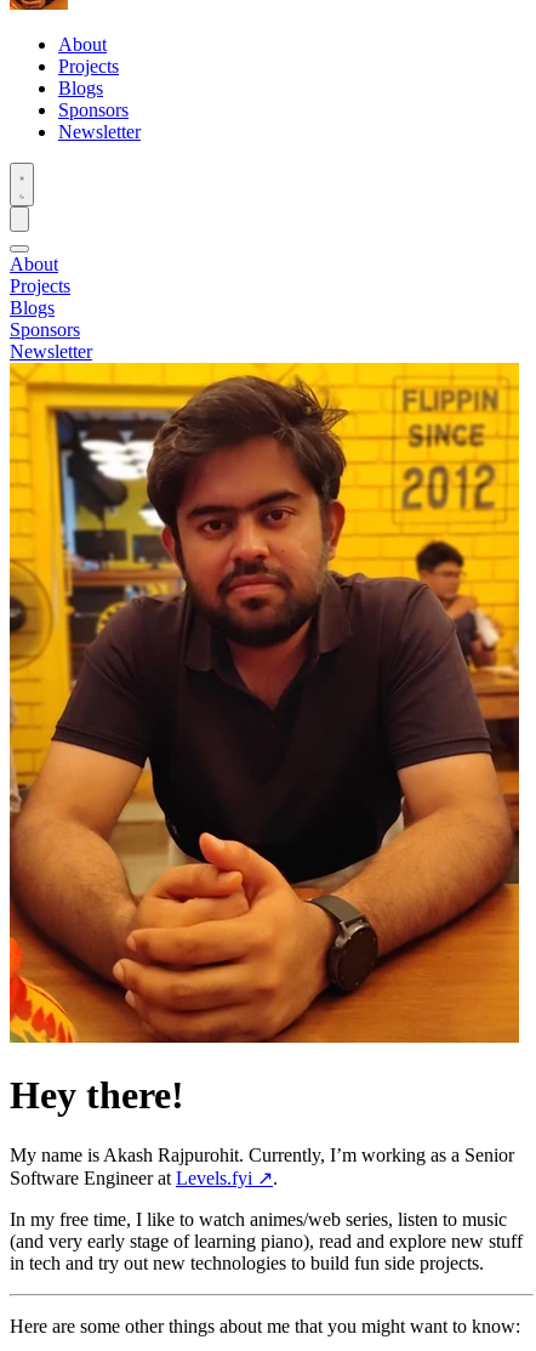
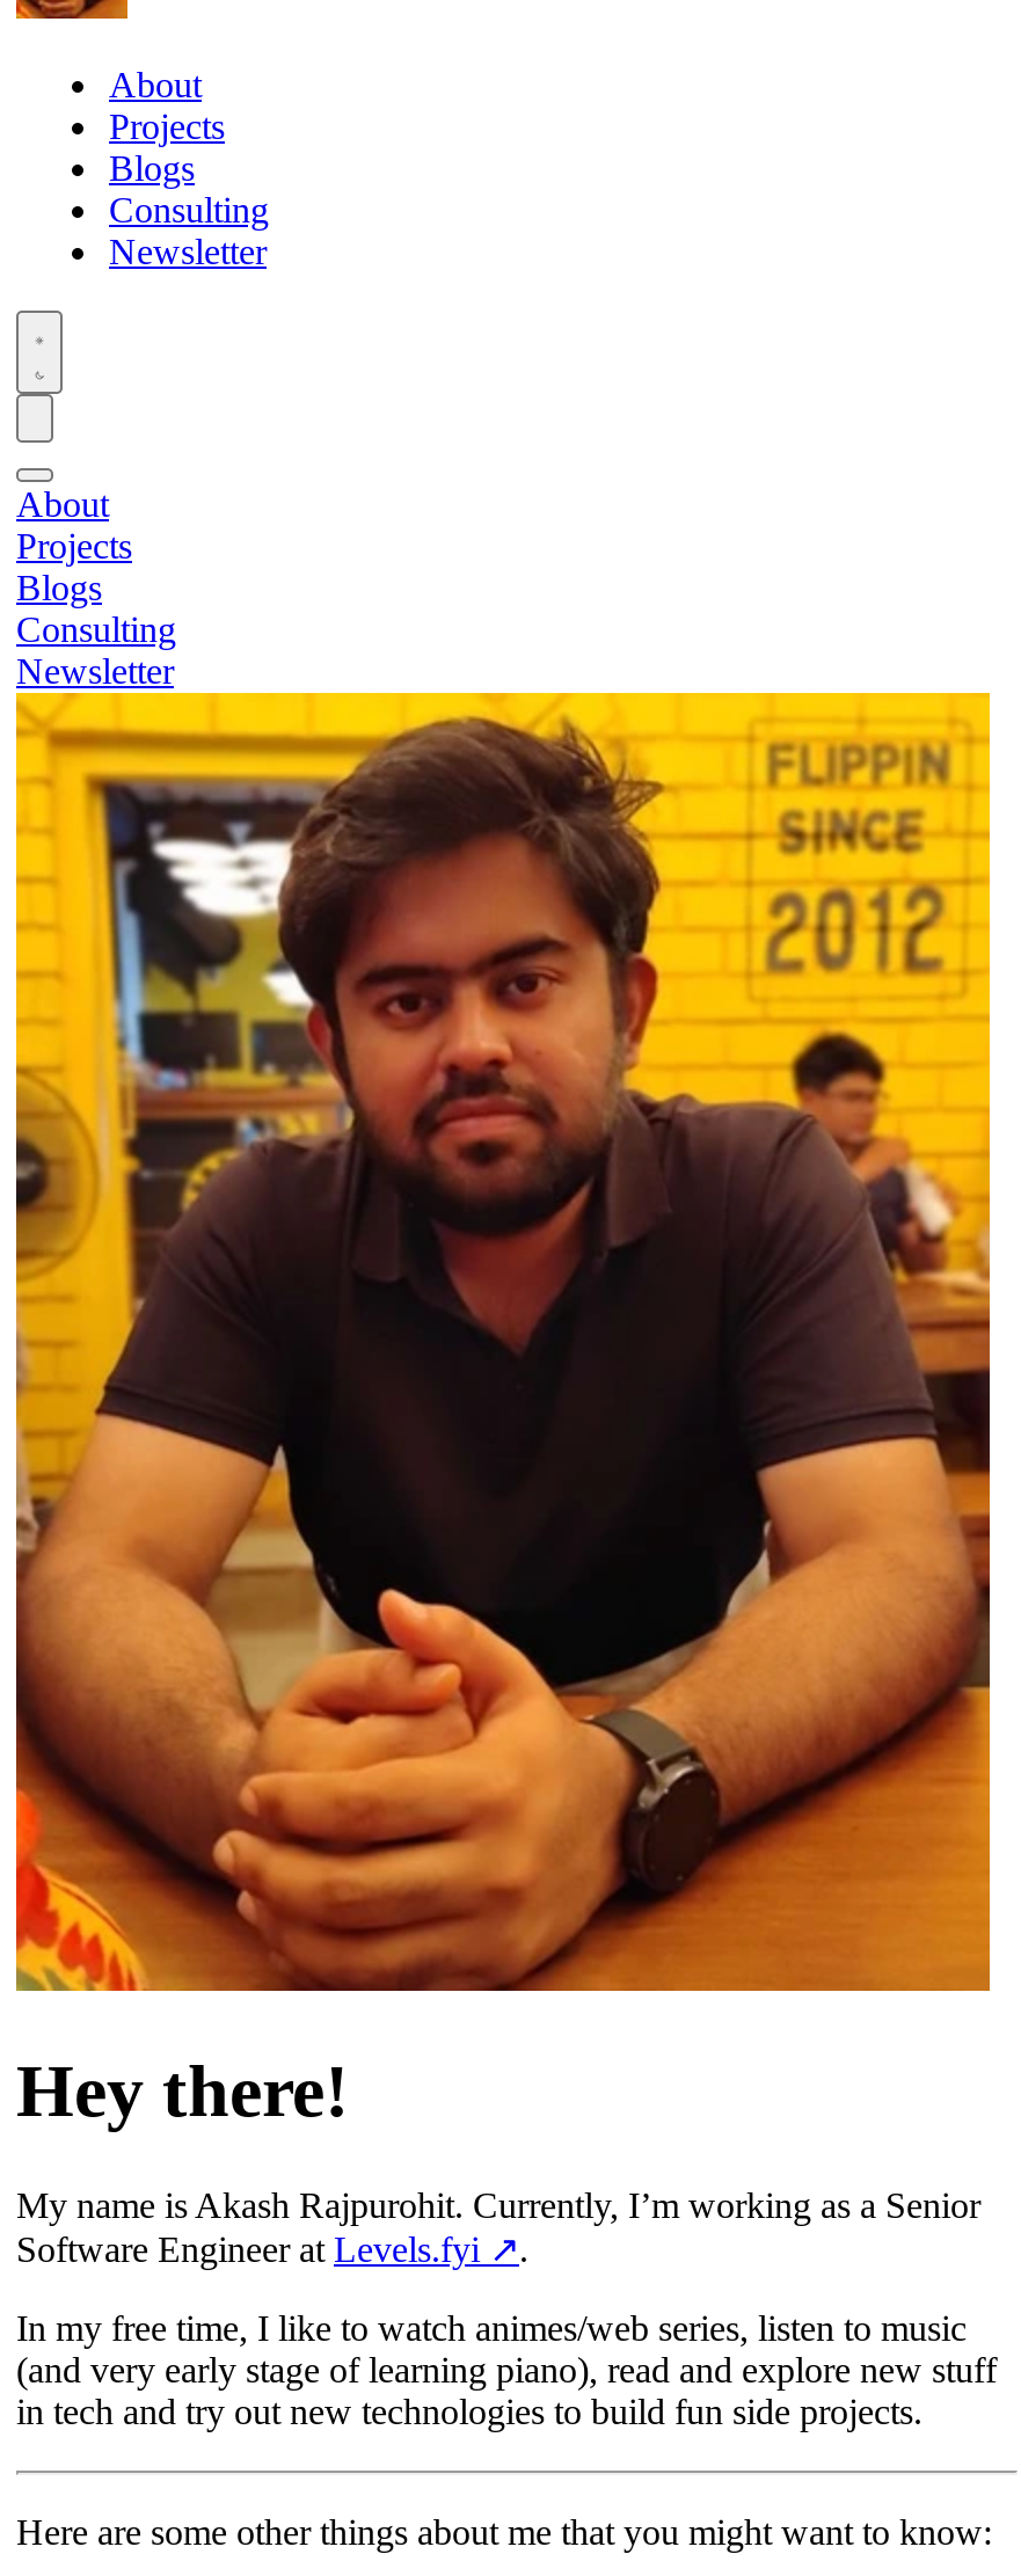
[58,99,129,120] Sponsors -> [109,190,269,229] Consulting
[10,319,80,340] Sponsors -> [16,609,176,648] Consulting

